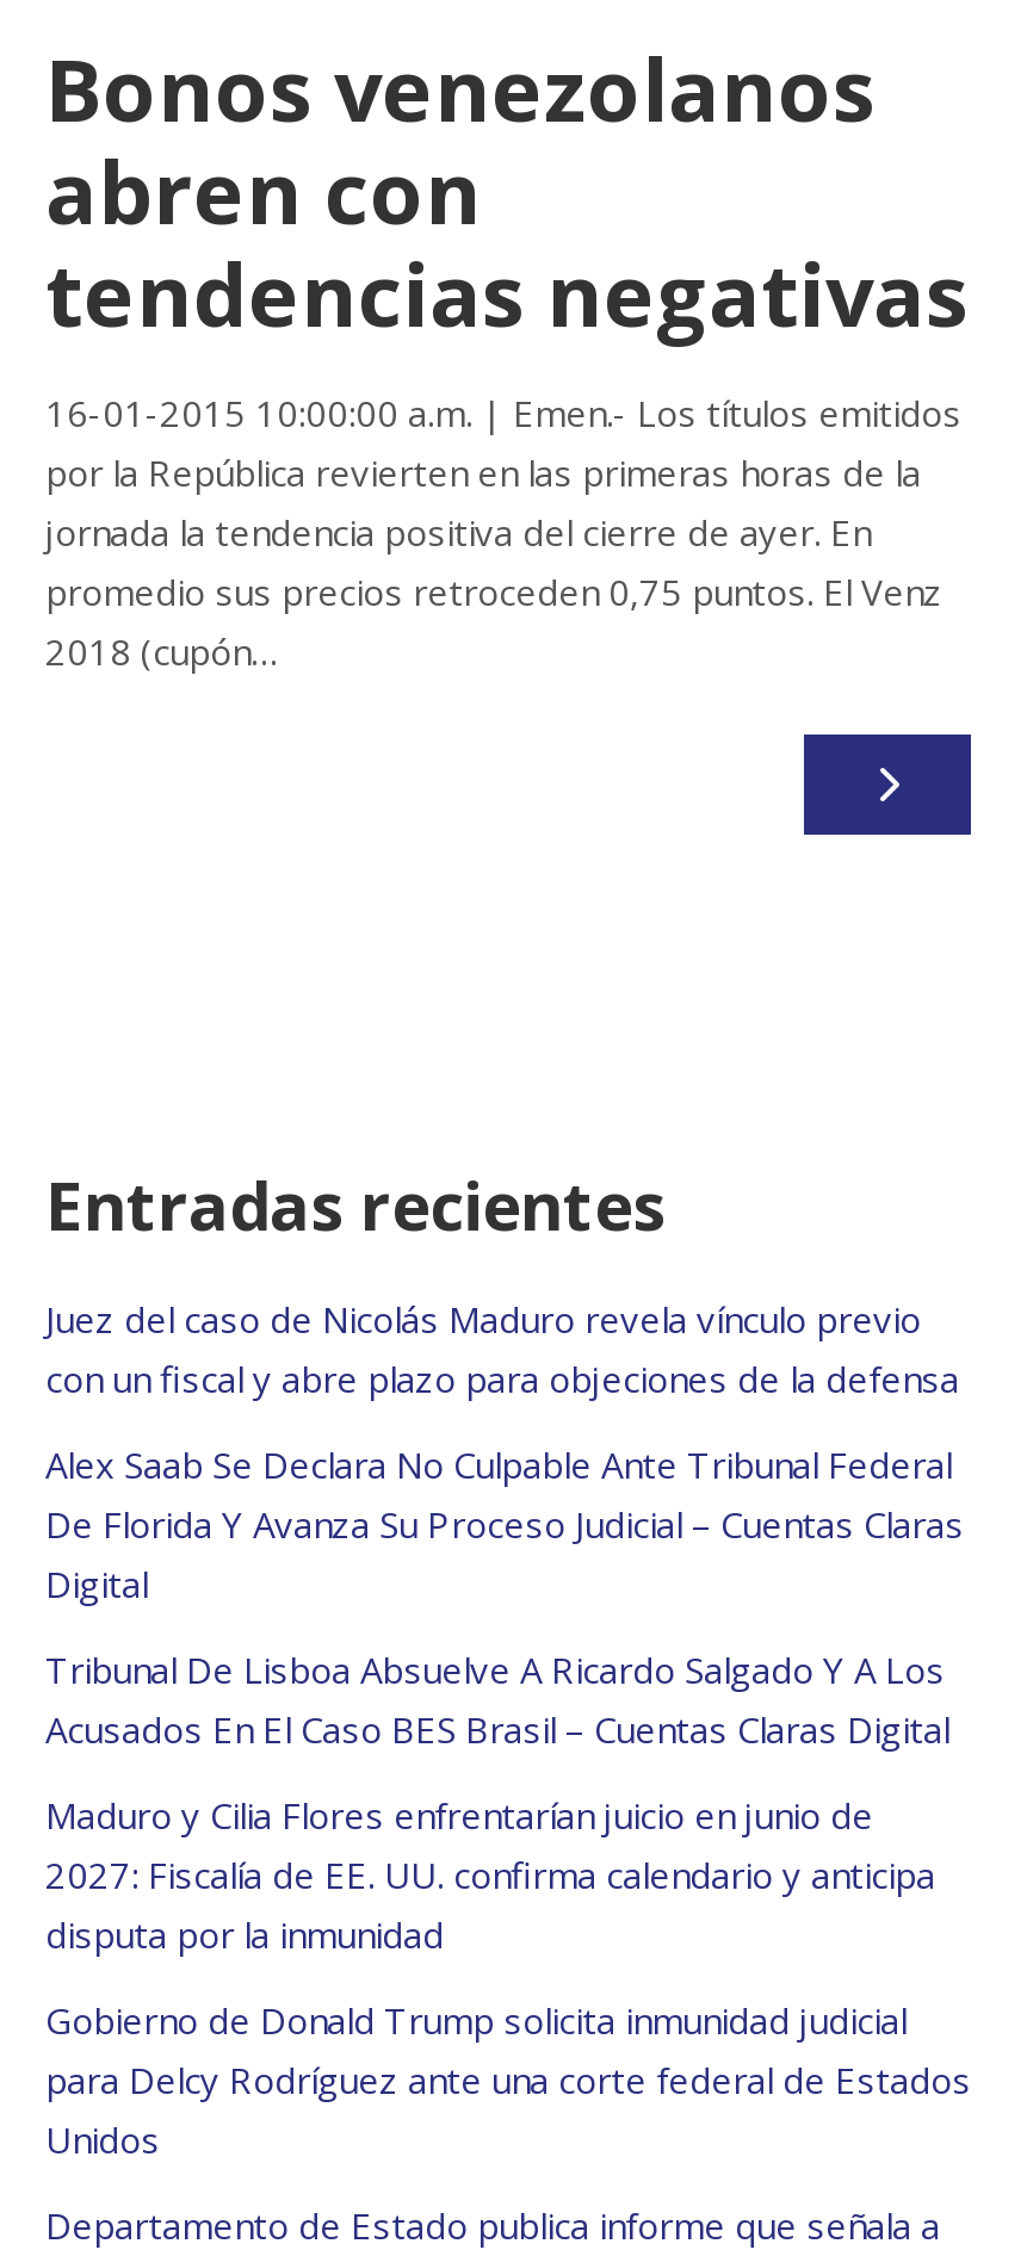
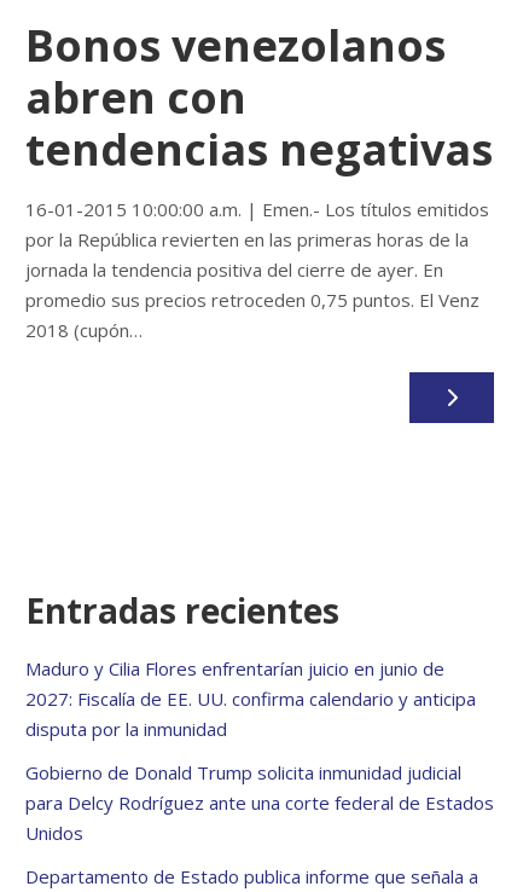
[45,1295,964,1753] Juez del caso de Nicolás Maduro revela vínculo previo | con un fiscal y abre plazo para objeciones de la defensa | Alex Saab Se Declara No Culpable Ante Tribunal Federal | De Florida Y Avanza Su Proceso Judicial – Cuentas Claras | Digital | Tribunal De Lisboa Absuelve A Ricardo Salgado Y A Los | Acusados En El Caso BES Brasil – Cuentas Claras Digital -> none

